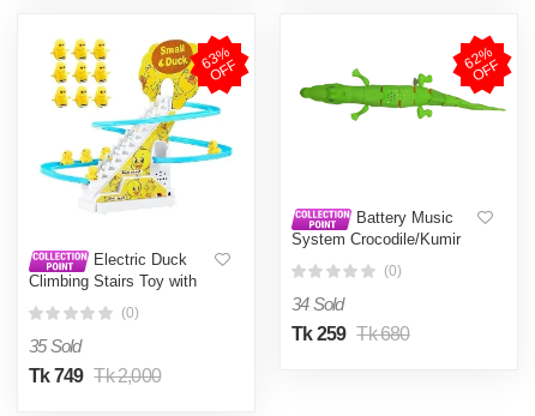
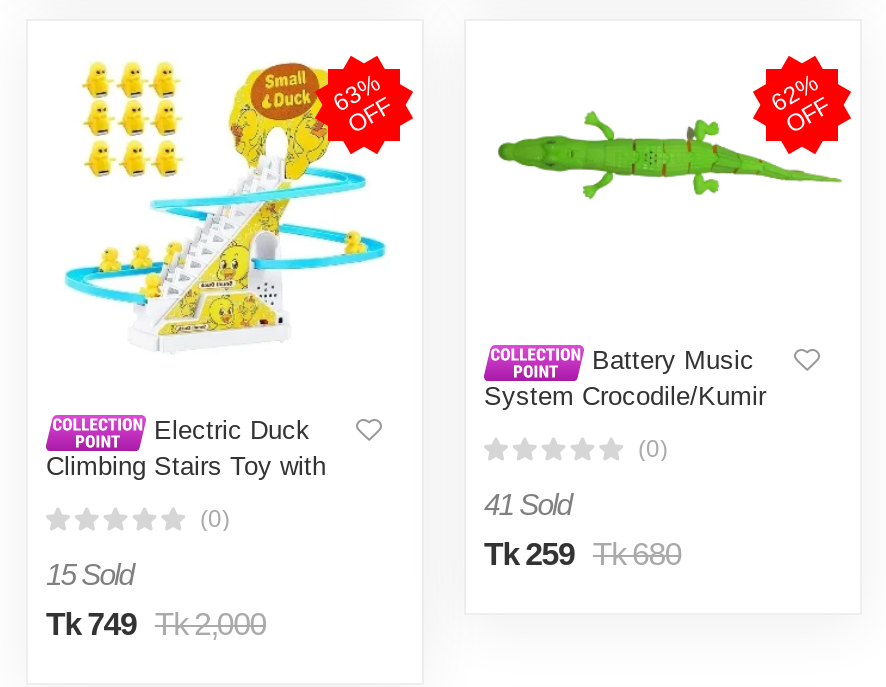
[291,293,344,313] 34 Sold -> [484,486,571,520] 41 Sold
[29,335,81,355] 35 Sold -> [46,556,133,590] 15 Sold

